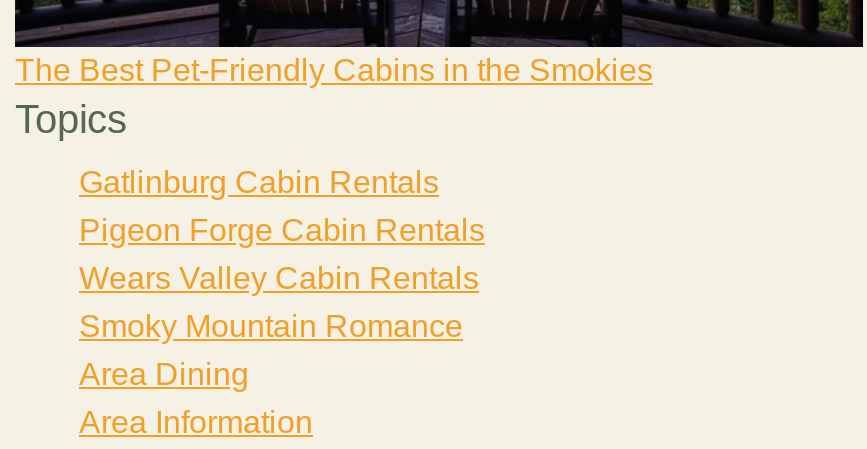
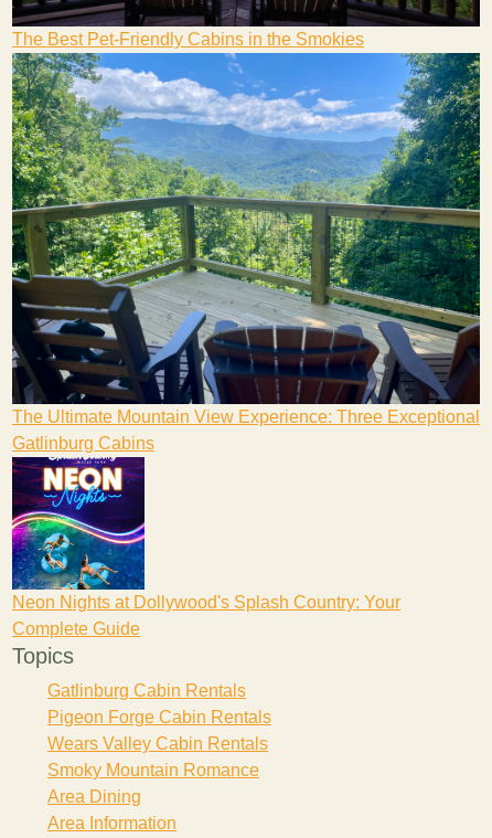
none -> [11,52,481,453] [image] | The Ultimate Mountain View Experience: Three Exceptional | Gatlinburg Cabins
none -> [11,460,400,638] [image] | Neon Nights at Dollywood's Splash Country: Your | Complete Guide

